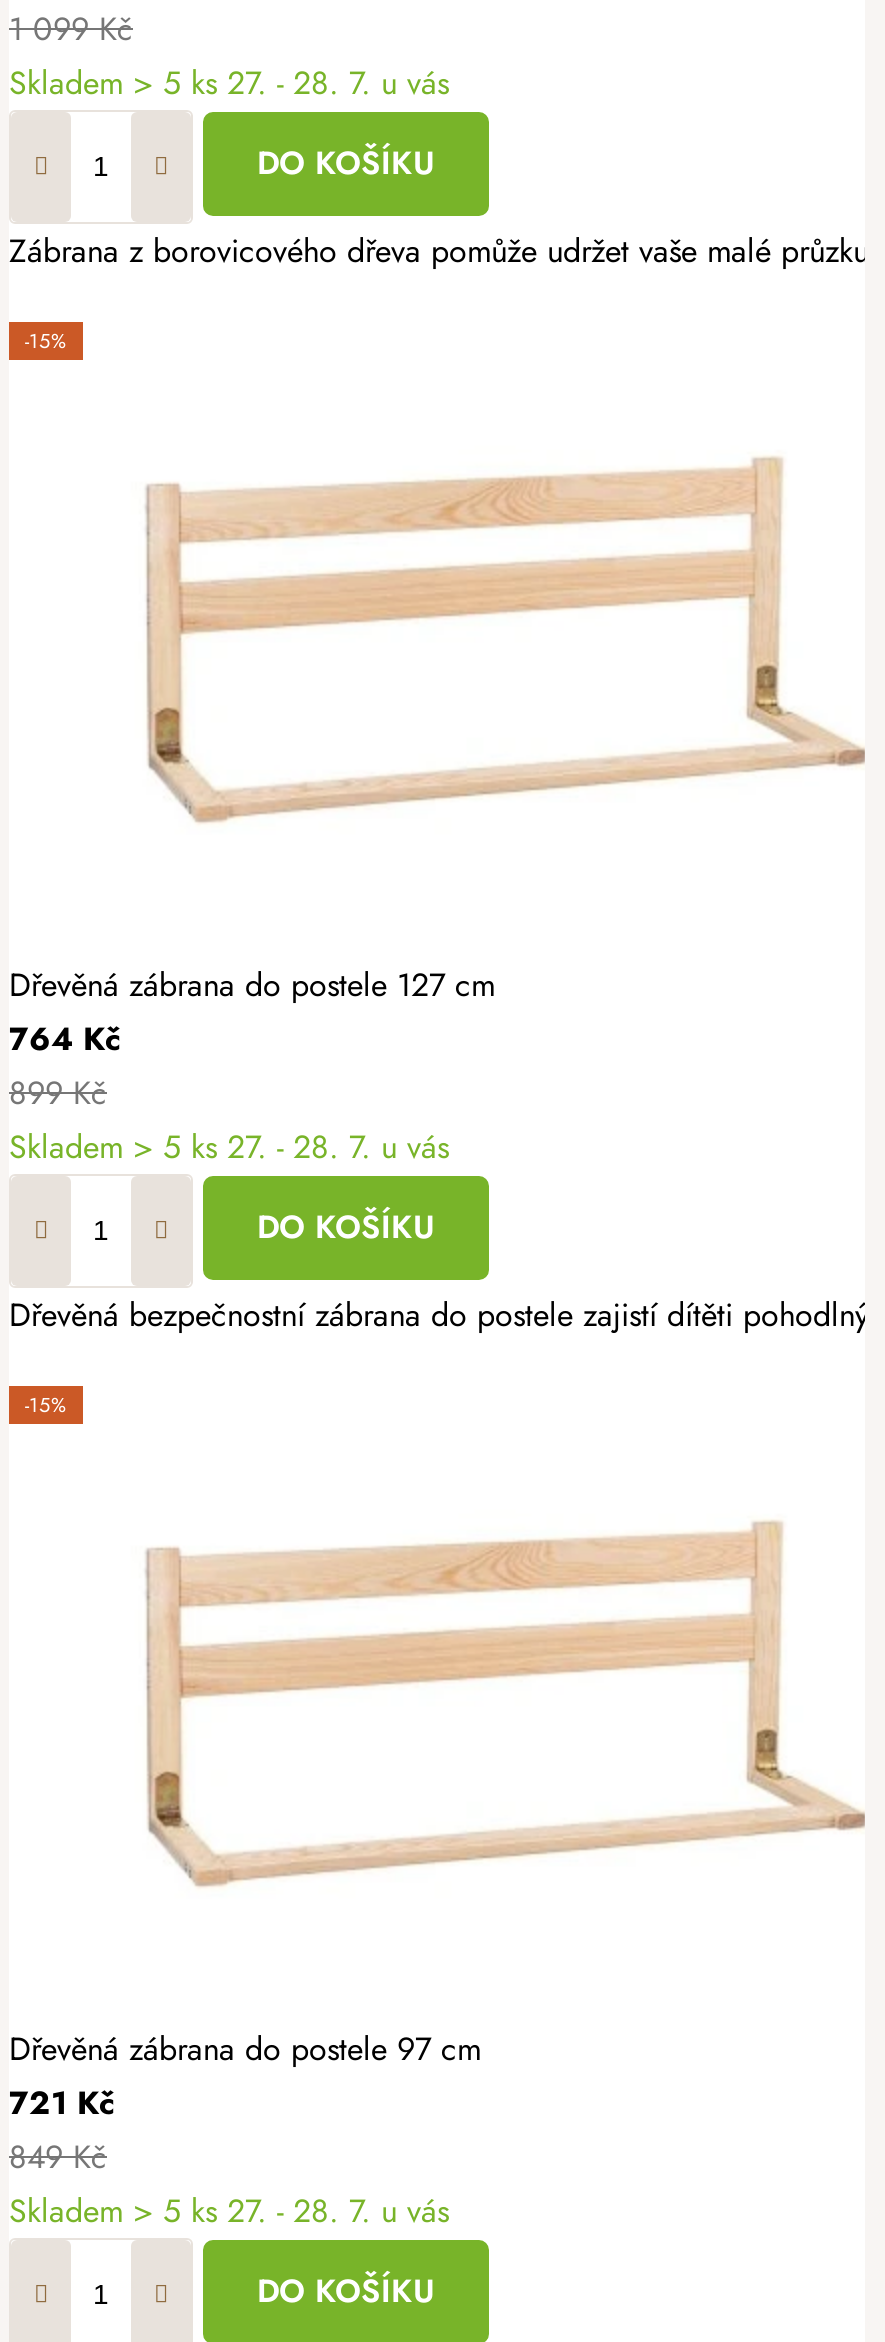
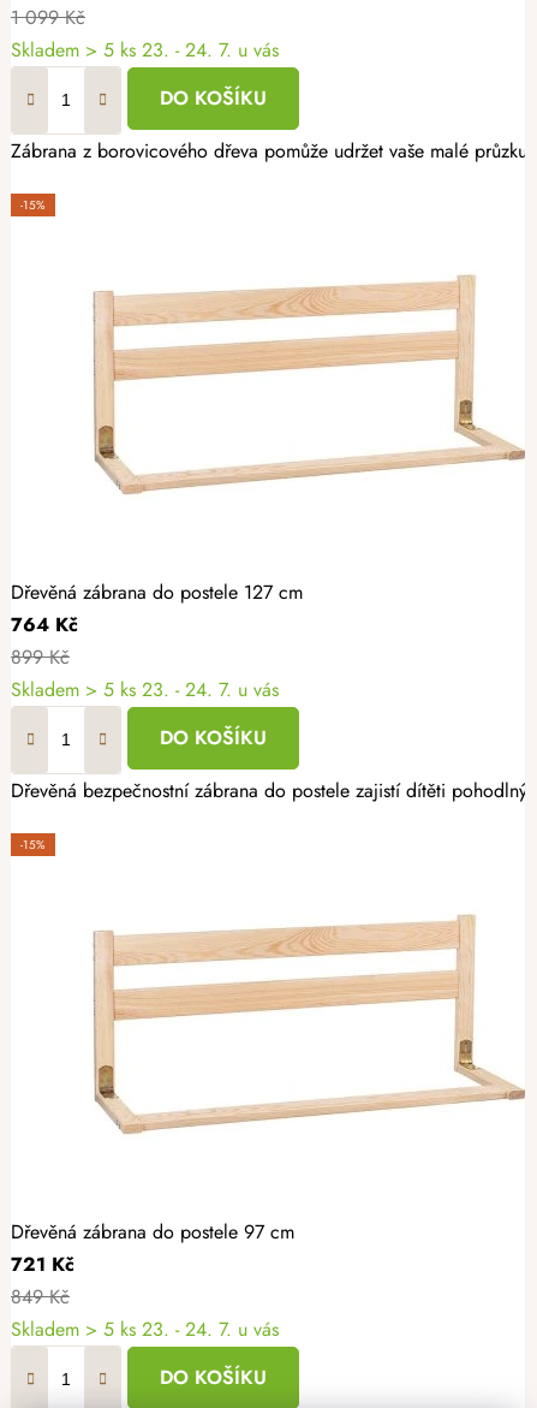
[9,60,449,106] Skladem > 5 ks 27. - 28. 7. u vás -> [11,36,279,64] Skladem > 5 ks 23. - 24. 7. u vás
[9,1124,449,1170] Skladem > 5 ks 27. - 28. 7. u vás -> [11,676,279,703] Skladem > 5 ks 23. - 24. 7. u vás
[9,2188,449,2234] Skladem > 5 ks 27. - 28. 7. u vás -> [11,1315,279,1343] Skladem > 5 ks 23. - 24. 7. u vás

